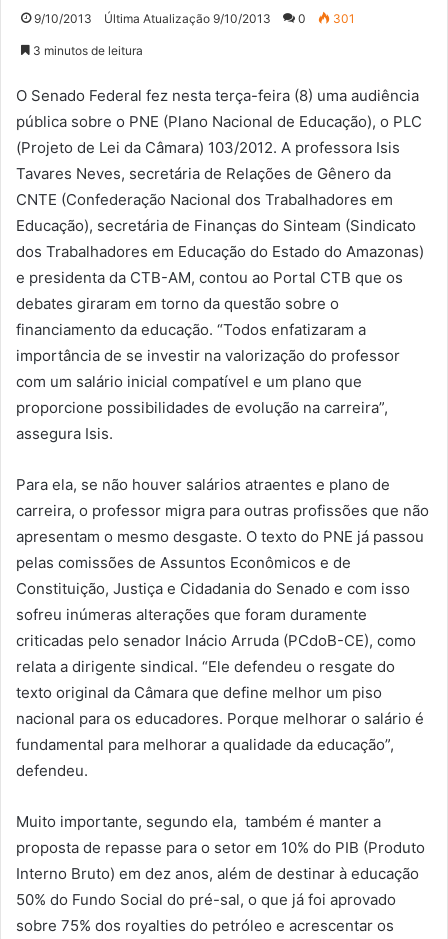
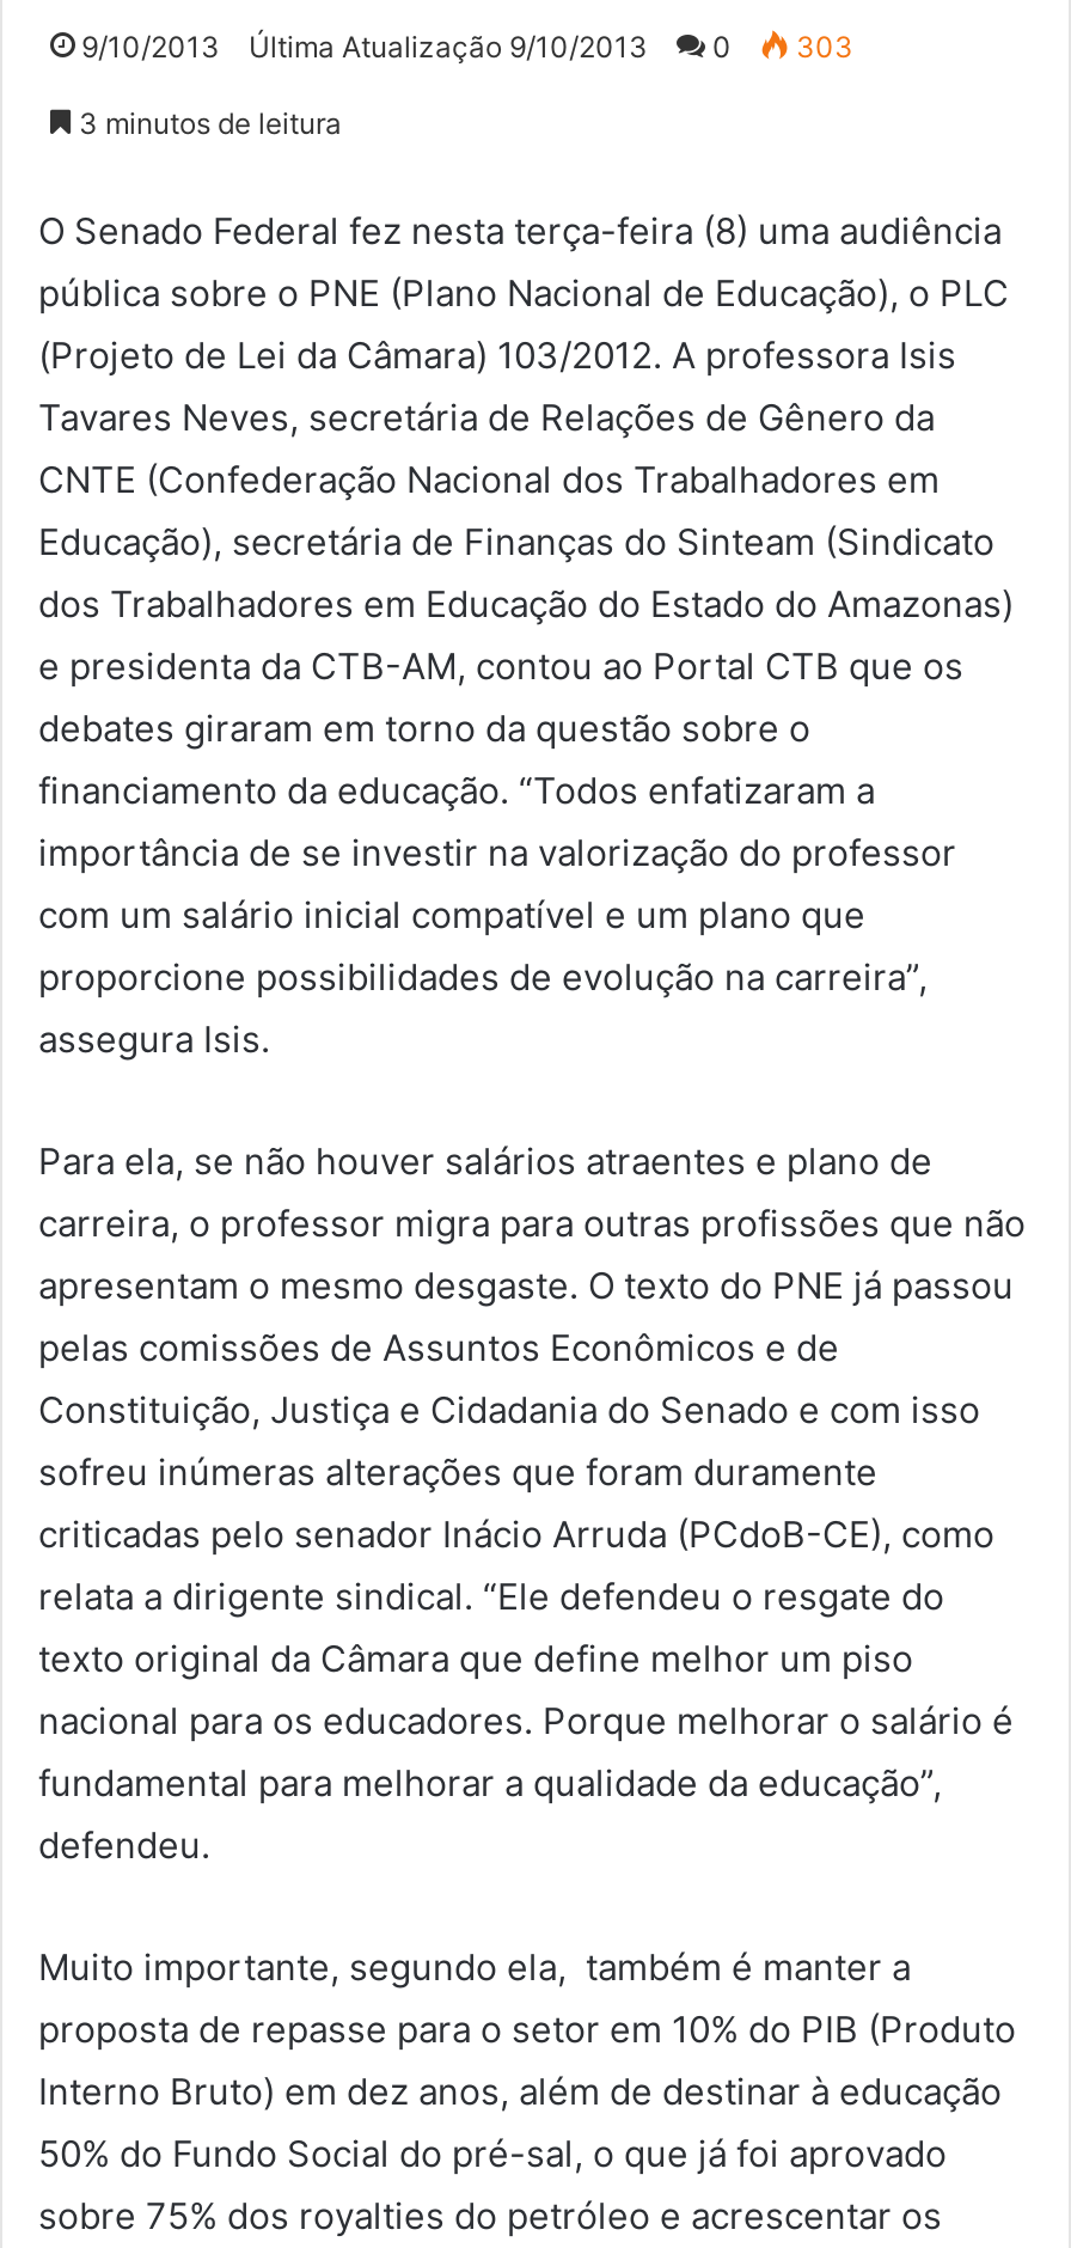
[34,11,355,26] 9/10/2013 Última Atualização 9/10/2013 0 301 -> [81,28,853,64] 9/10/2013 Última Atualização 9/10/2013 0 303

